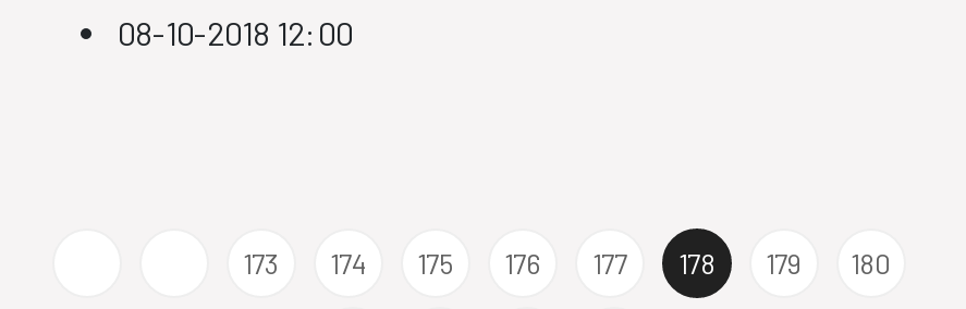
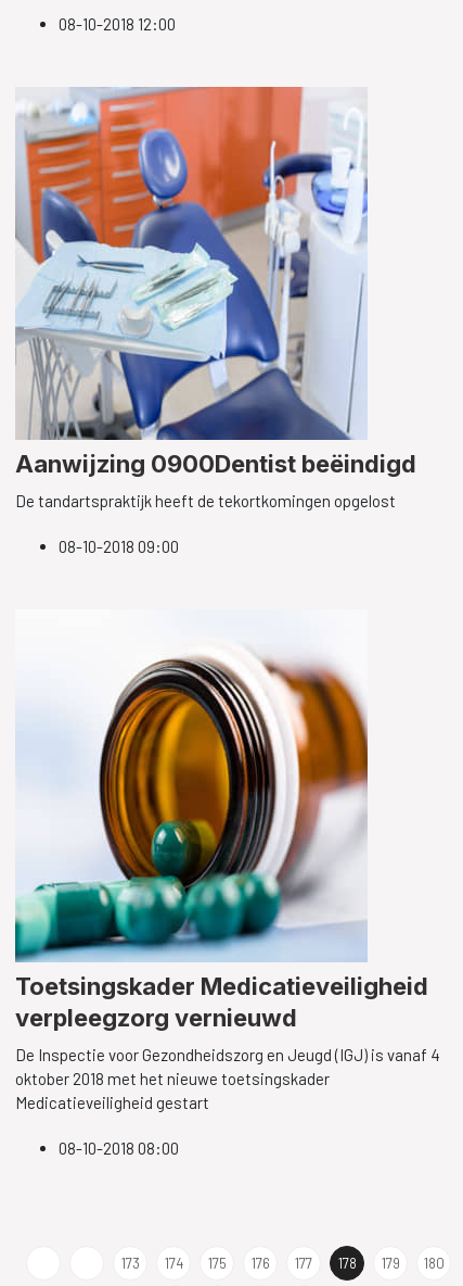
none -> [14,86,416,556] [image] | Aanwijzing 0900Dentist beëindigd | De tandartspraktijk heeft de tekortkomingen opgelost | 08-10-2018 09:00
none -> [14,656,440,1158] [image] | Toetsingskader Medicatieveiligheid | verpleegzorg vernieuwd | De Inspectie voor Gezondheidszorg en Jeugd (IGJ) is vanaf 4 | oktober 2018 met het nieuwe toetsingskader | Medicatieveiligheid gestart | 08-10-2018 08:00

